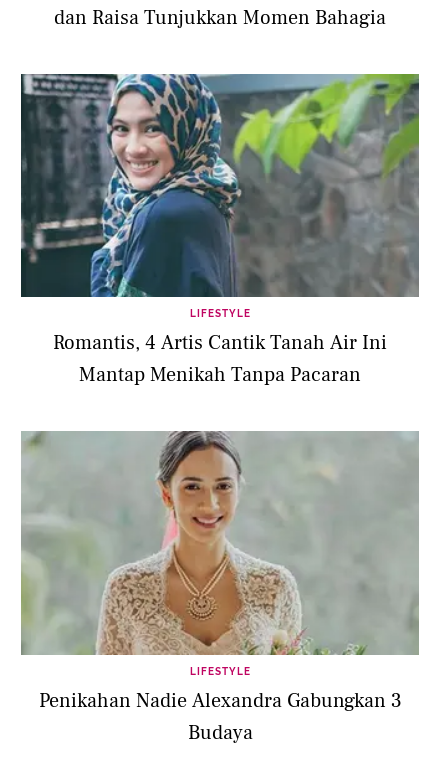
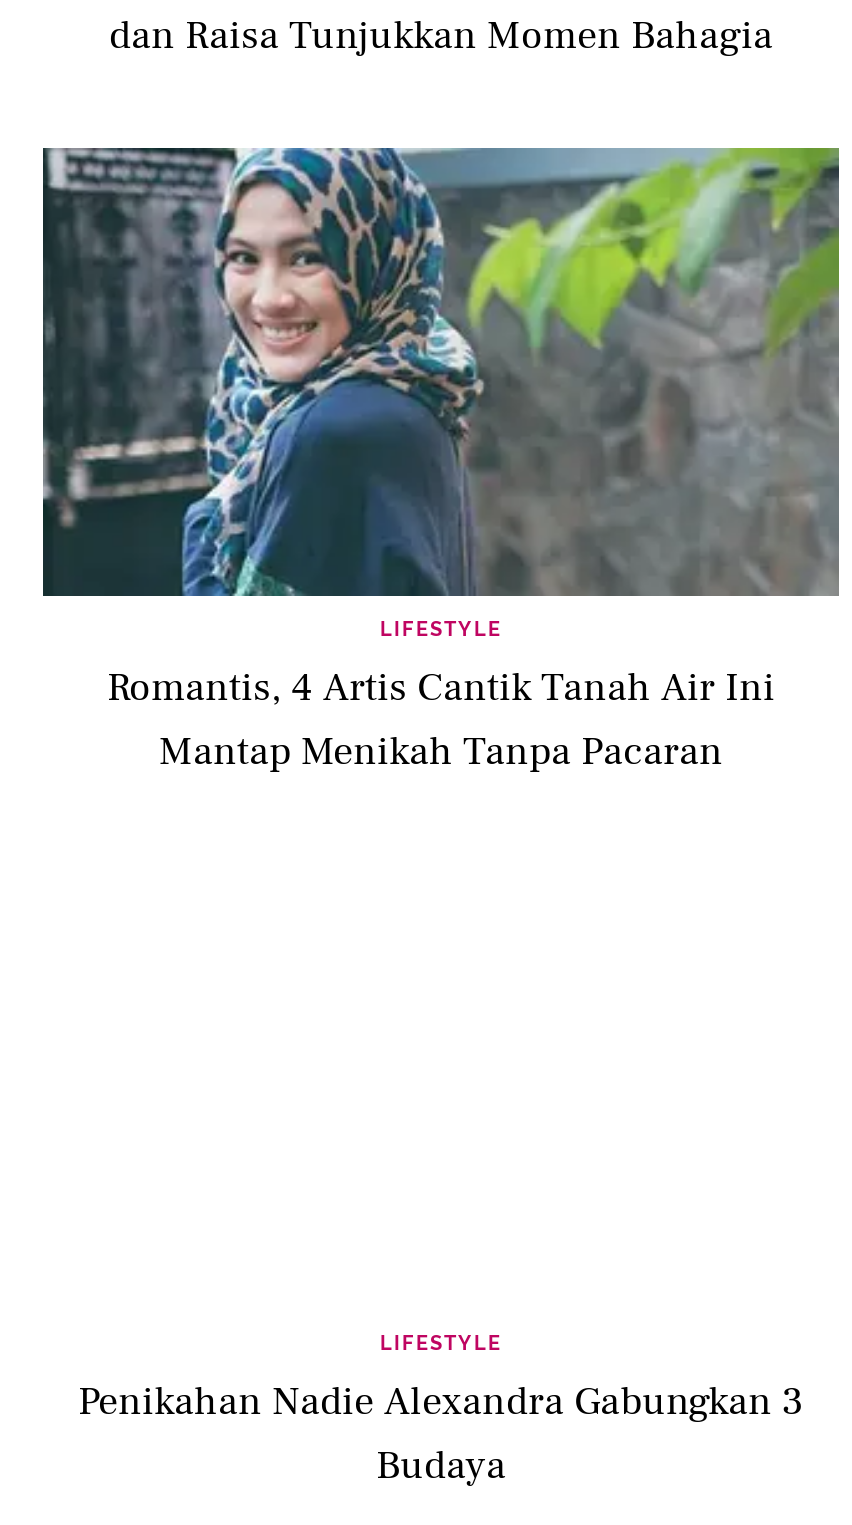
[20,430,420,656] [image] -> none

